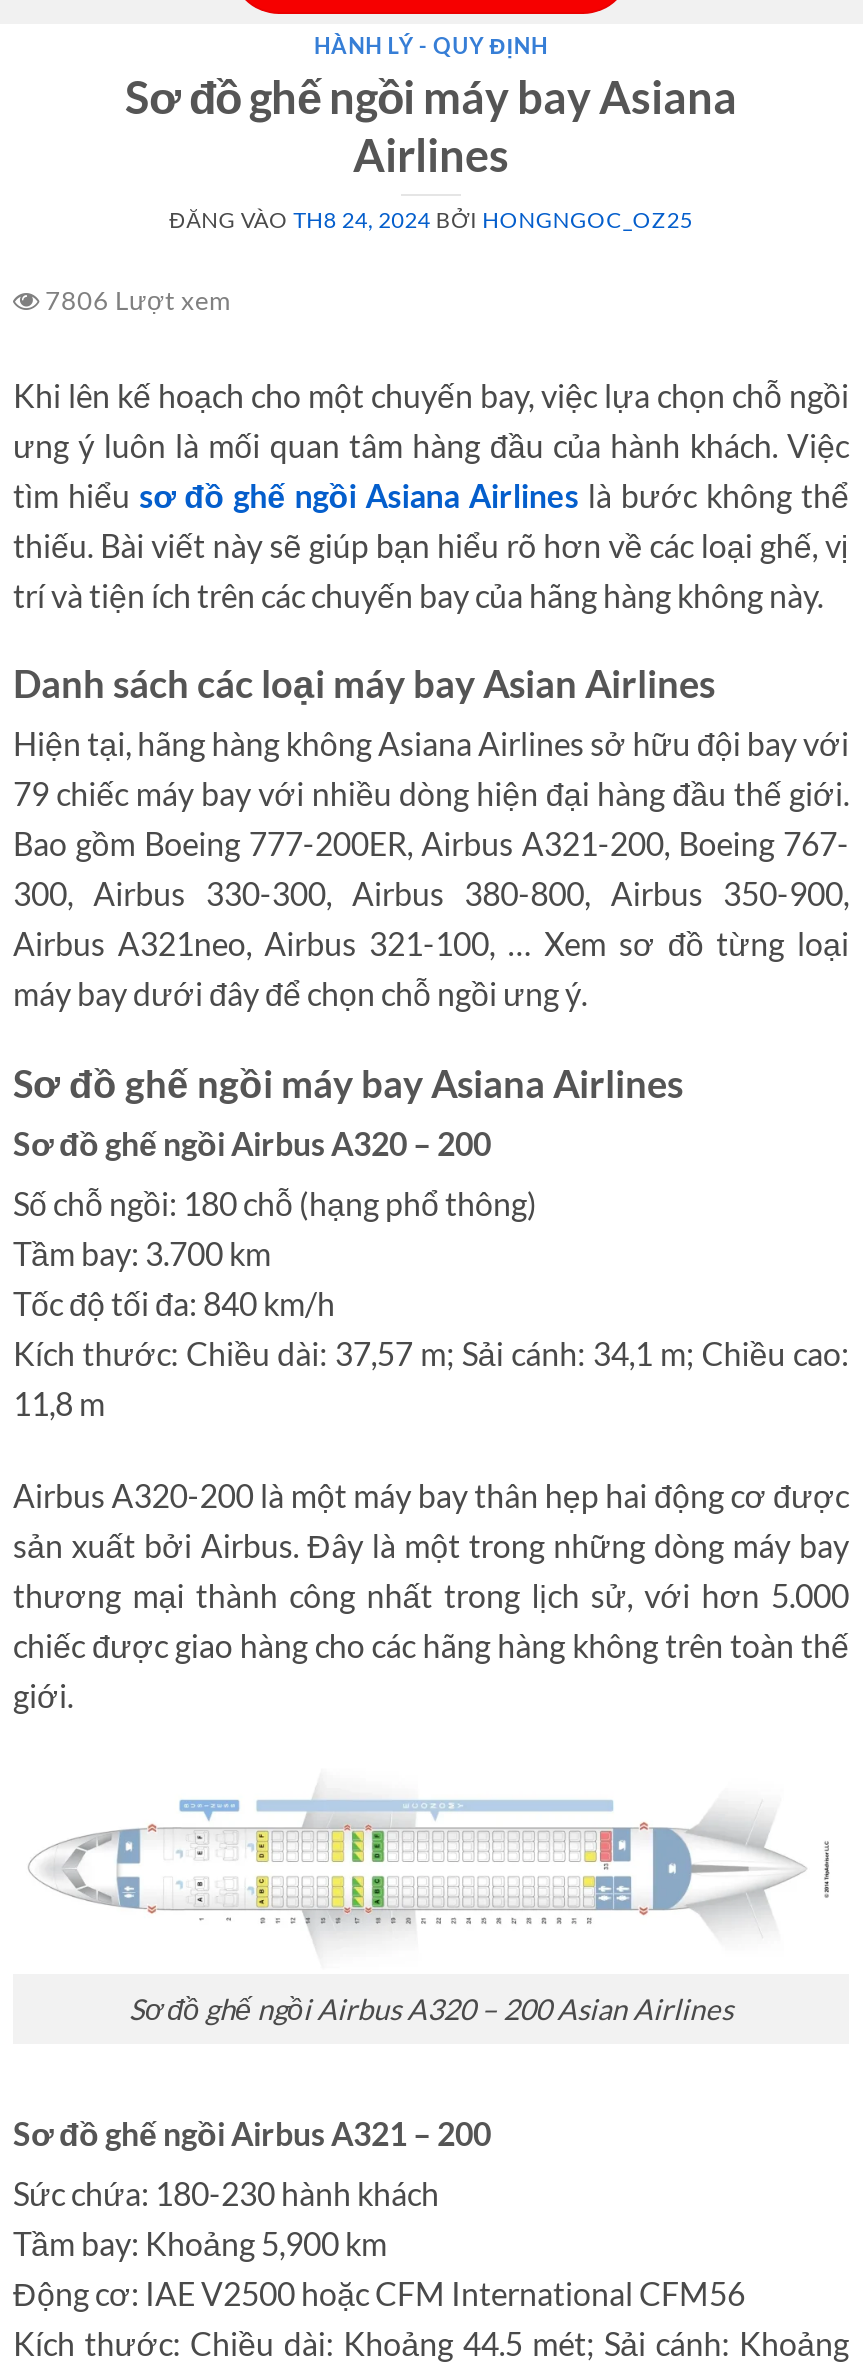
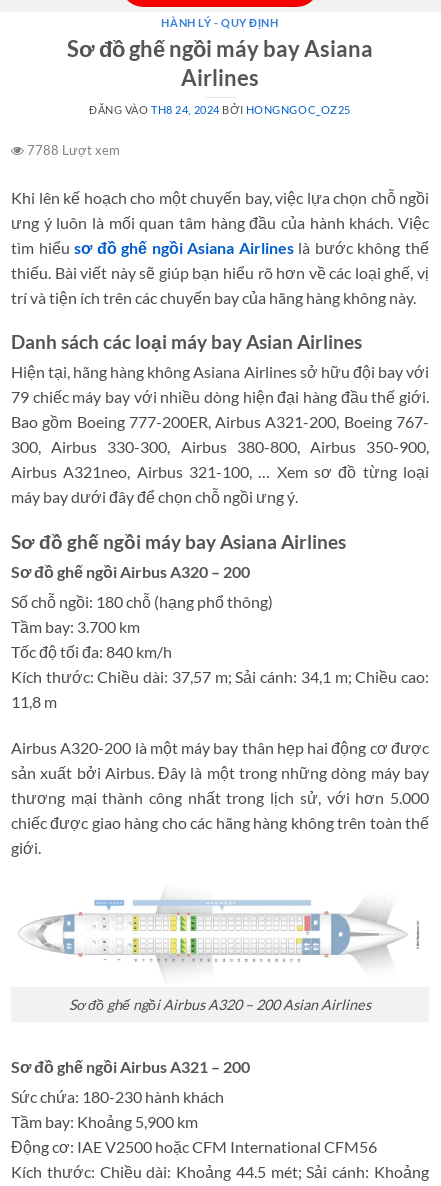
[39,283,231,315] 7806 Lượt xem -> [24,142,120,158] 7788 Lượt xem

